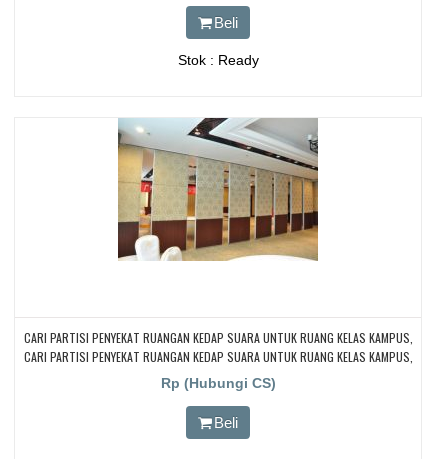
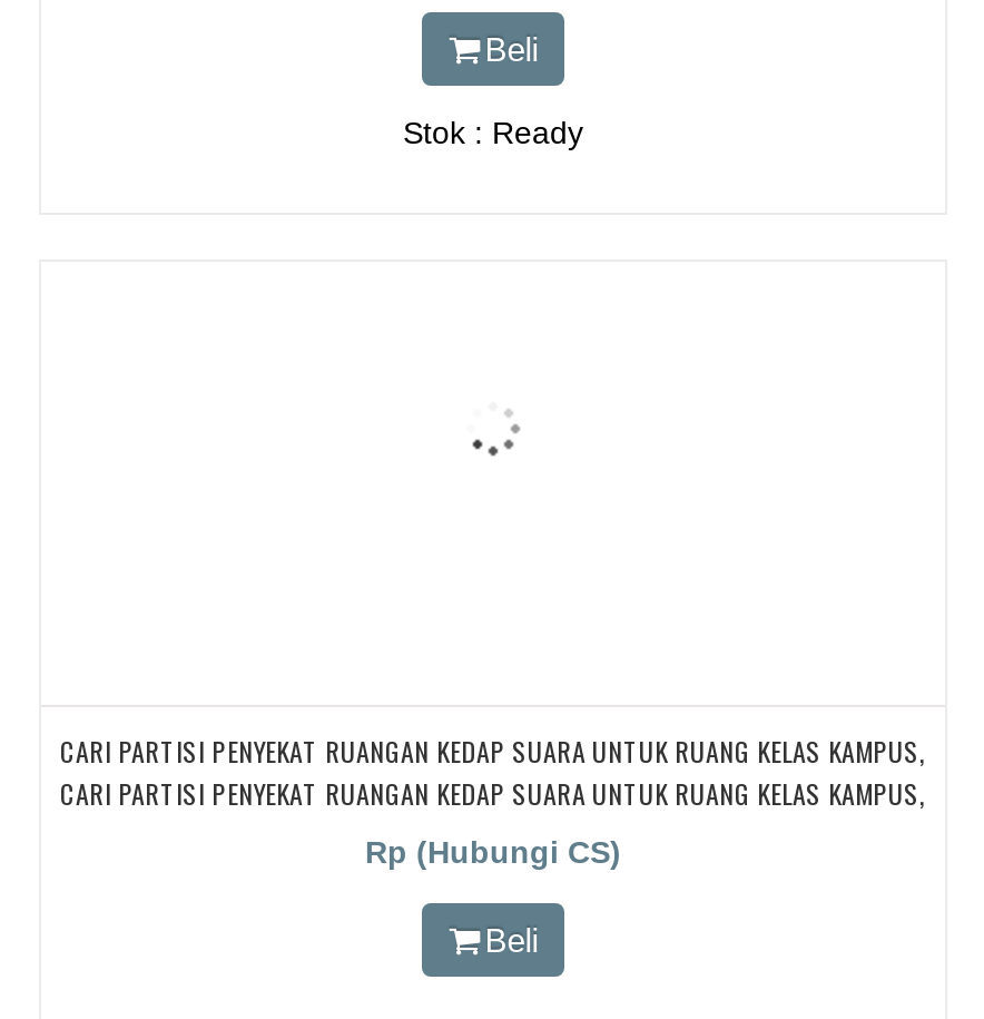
[117,117,319,262] [image] -> none

